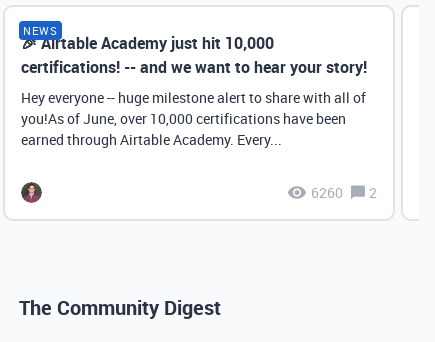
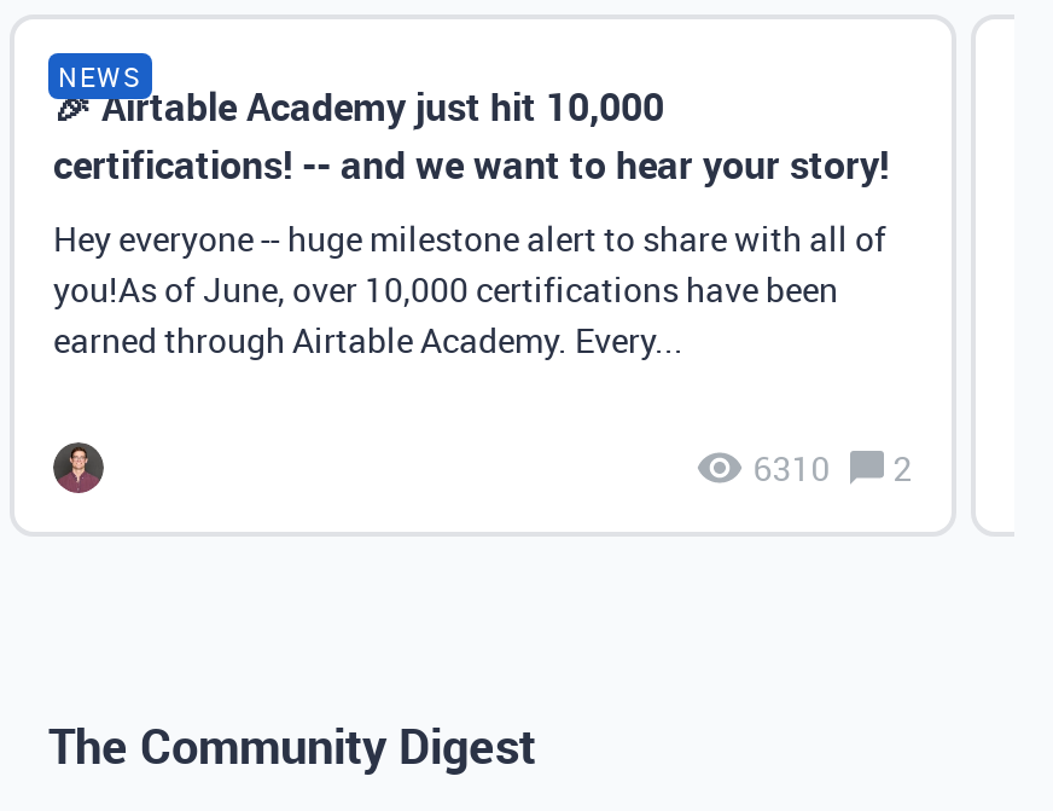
[311,183,377,202] 6260 2 -> [753,445,912,491] 6310 2

